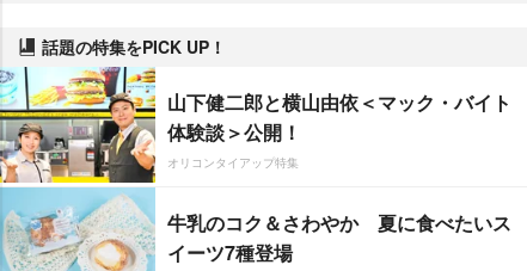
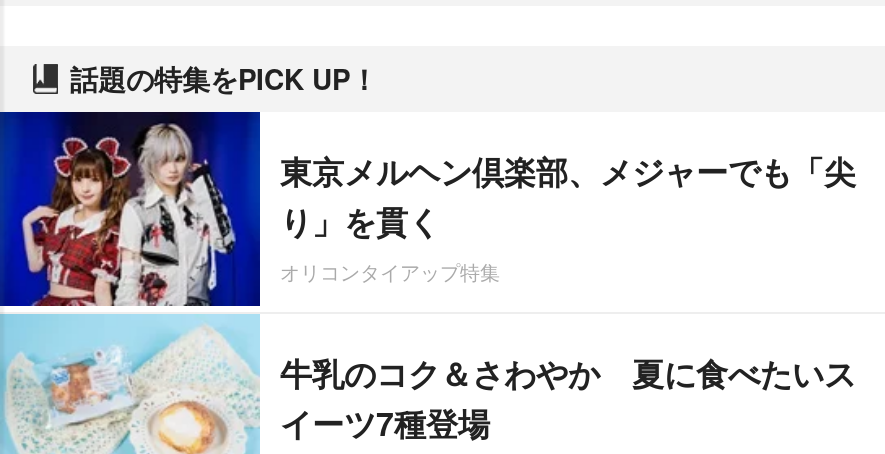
[4,66,511,184] [image] | 山下健二郎と横山由依＜マック・バイト | 体験談＞公開！ -> [6,110,856,308] [image] | 東京メルヘン倶楽部、メジャーでも「尖 | り」を貫く

